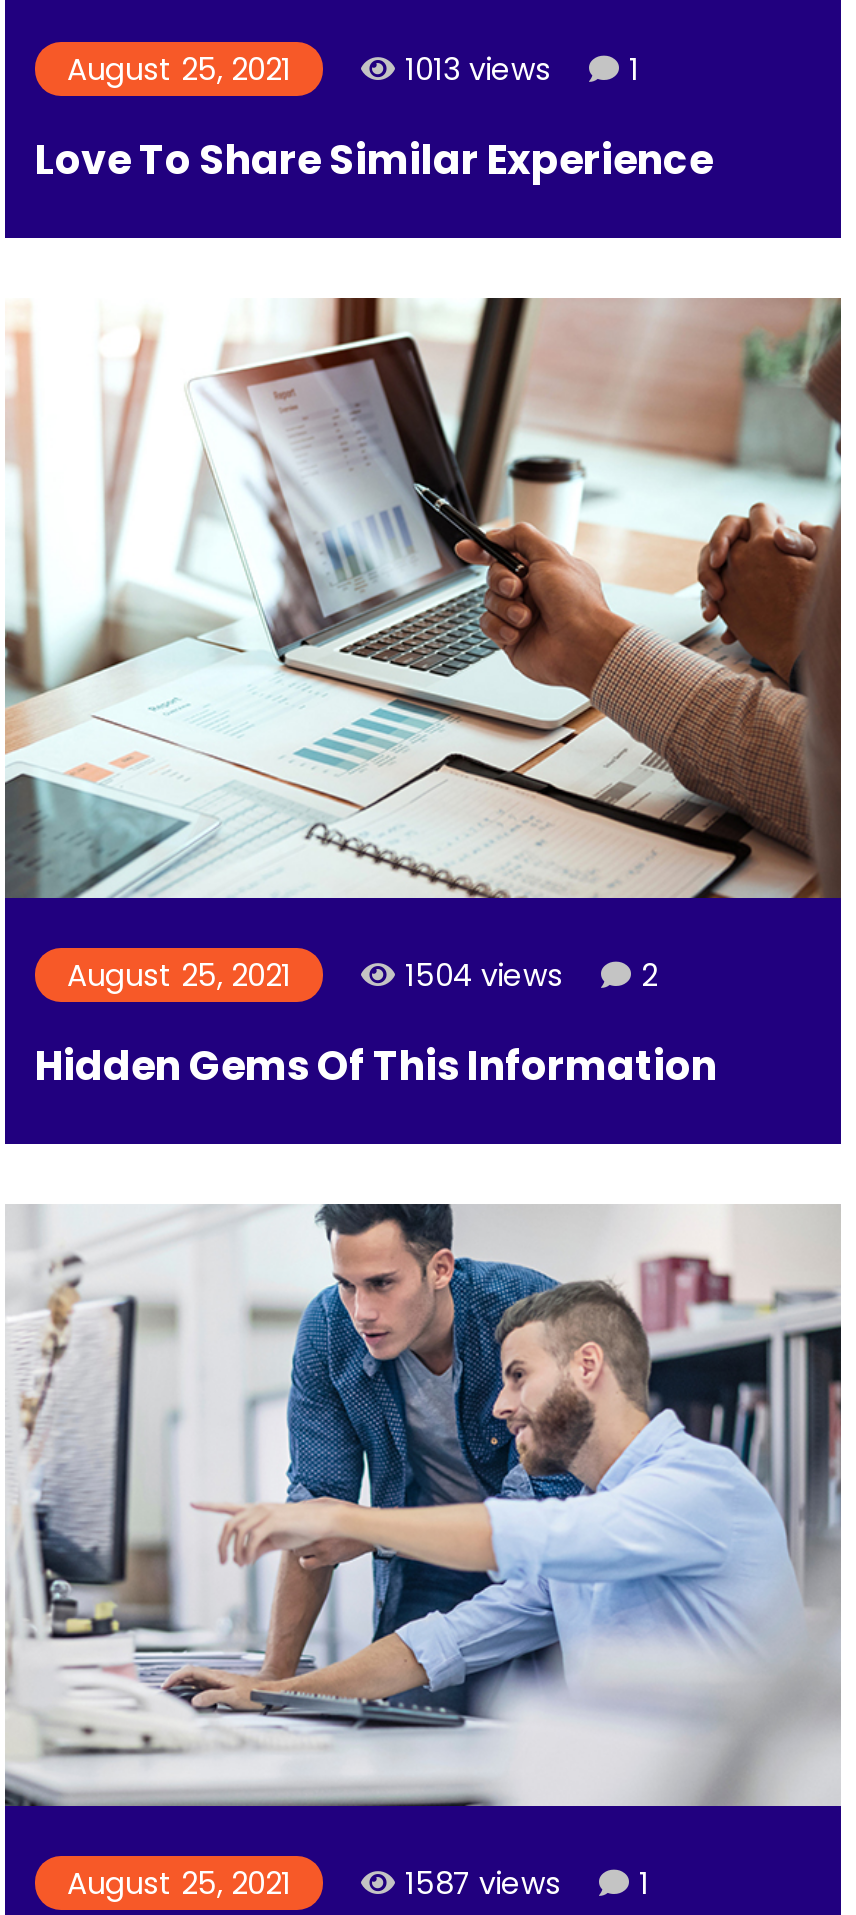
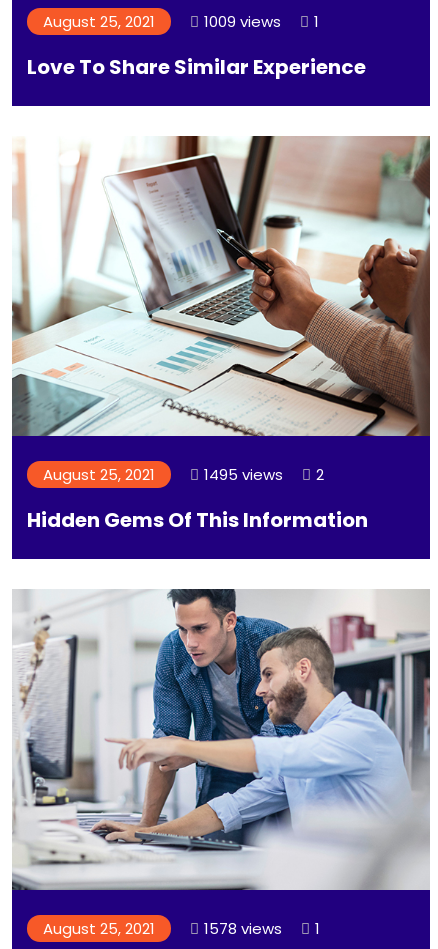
[405,47,639,89] 1013 views 1 -> [204,11,319,32] 1009 views 1
[405,955,657,997] 1504 views 2 -> [204,464,324,485] 1495 views 2
[405,1862,649,1904] 1587 views 1 -> [204,918,320,939] 1578 views 1

